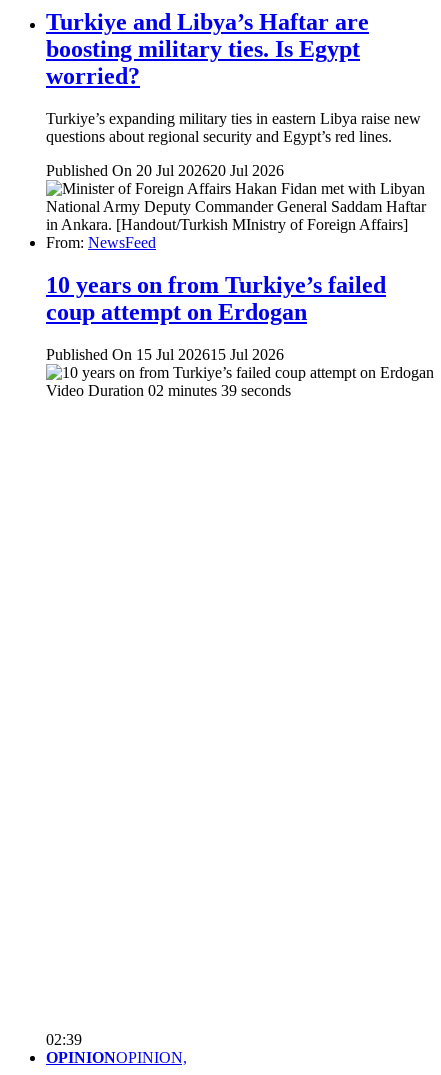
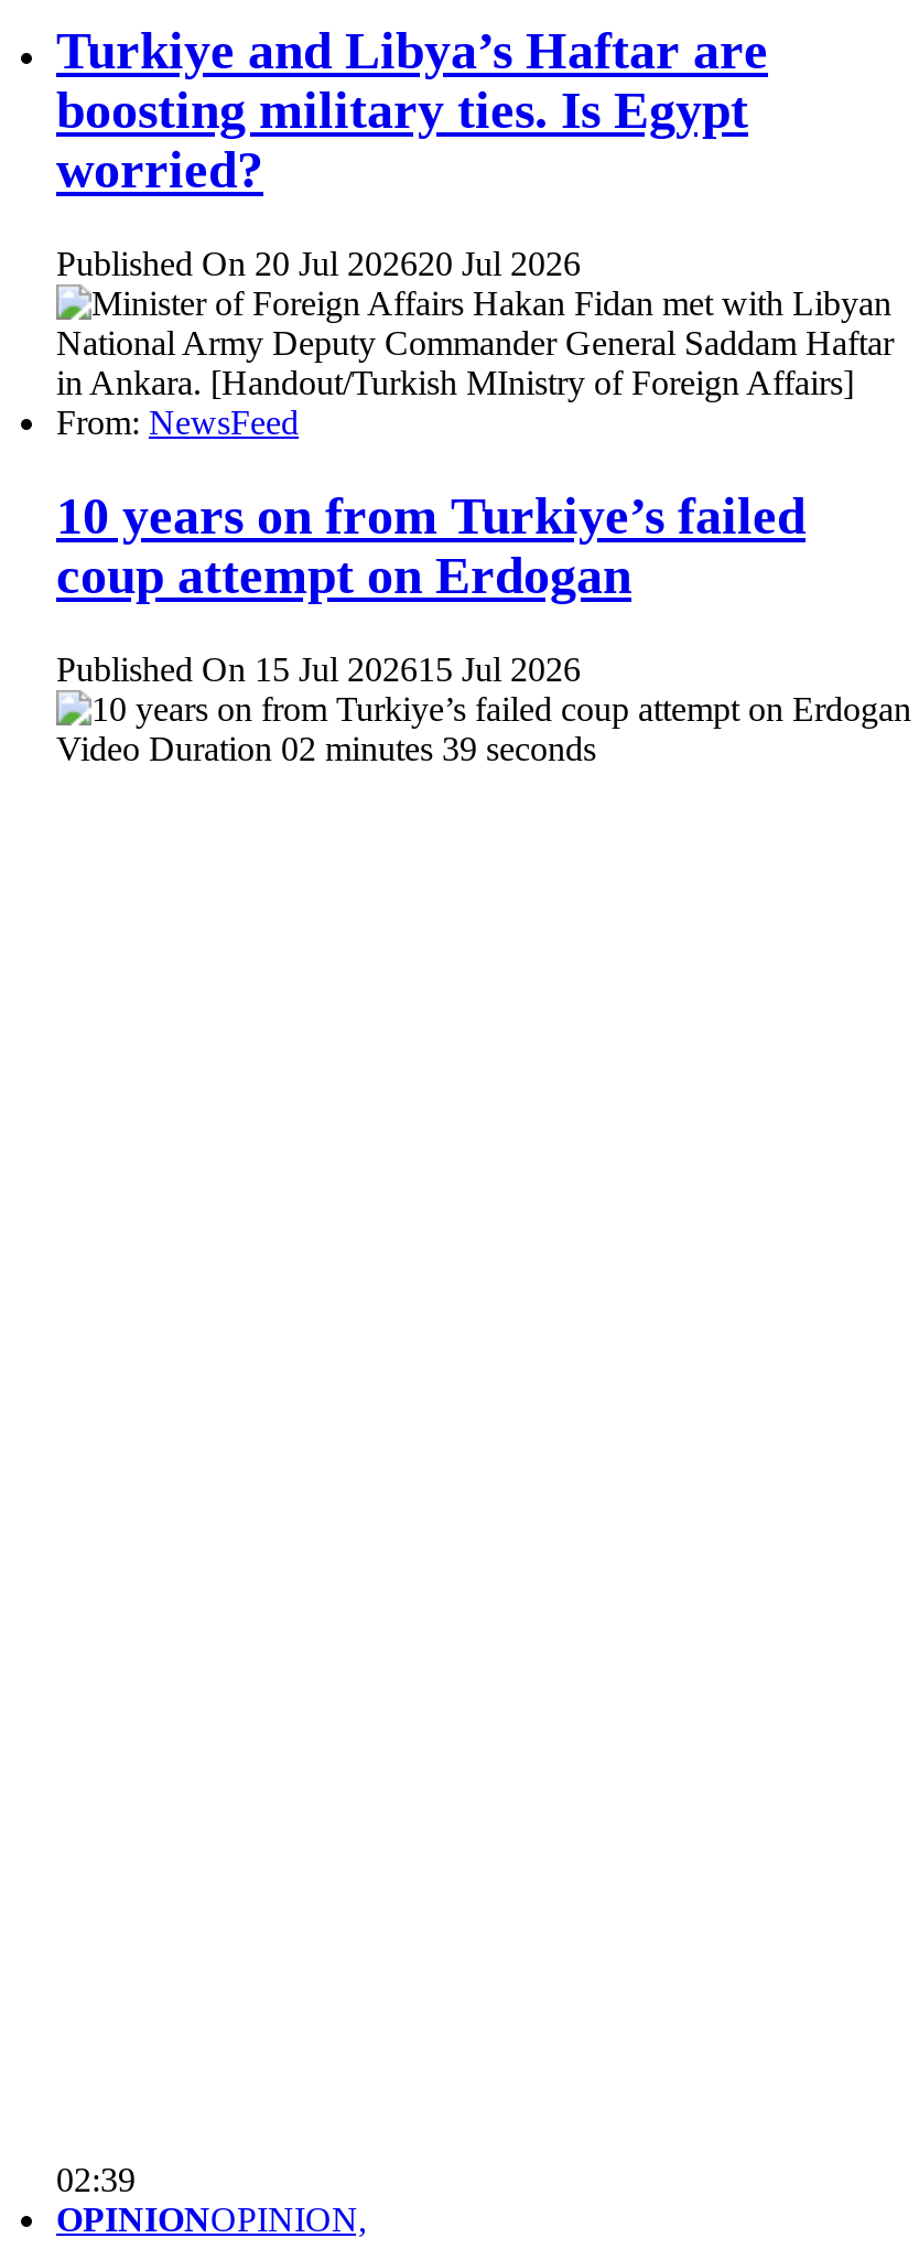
[46,110,421,145] Turkiye’s expanding military ties in eastern Libya raise new | questions about regional security and Egypt’s red lines. -> none

